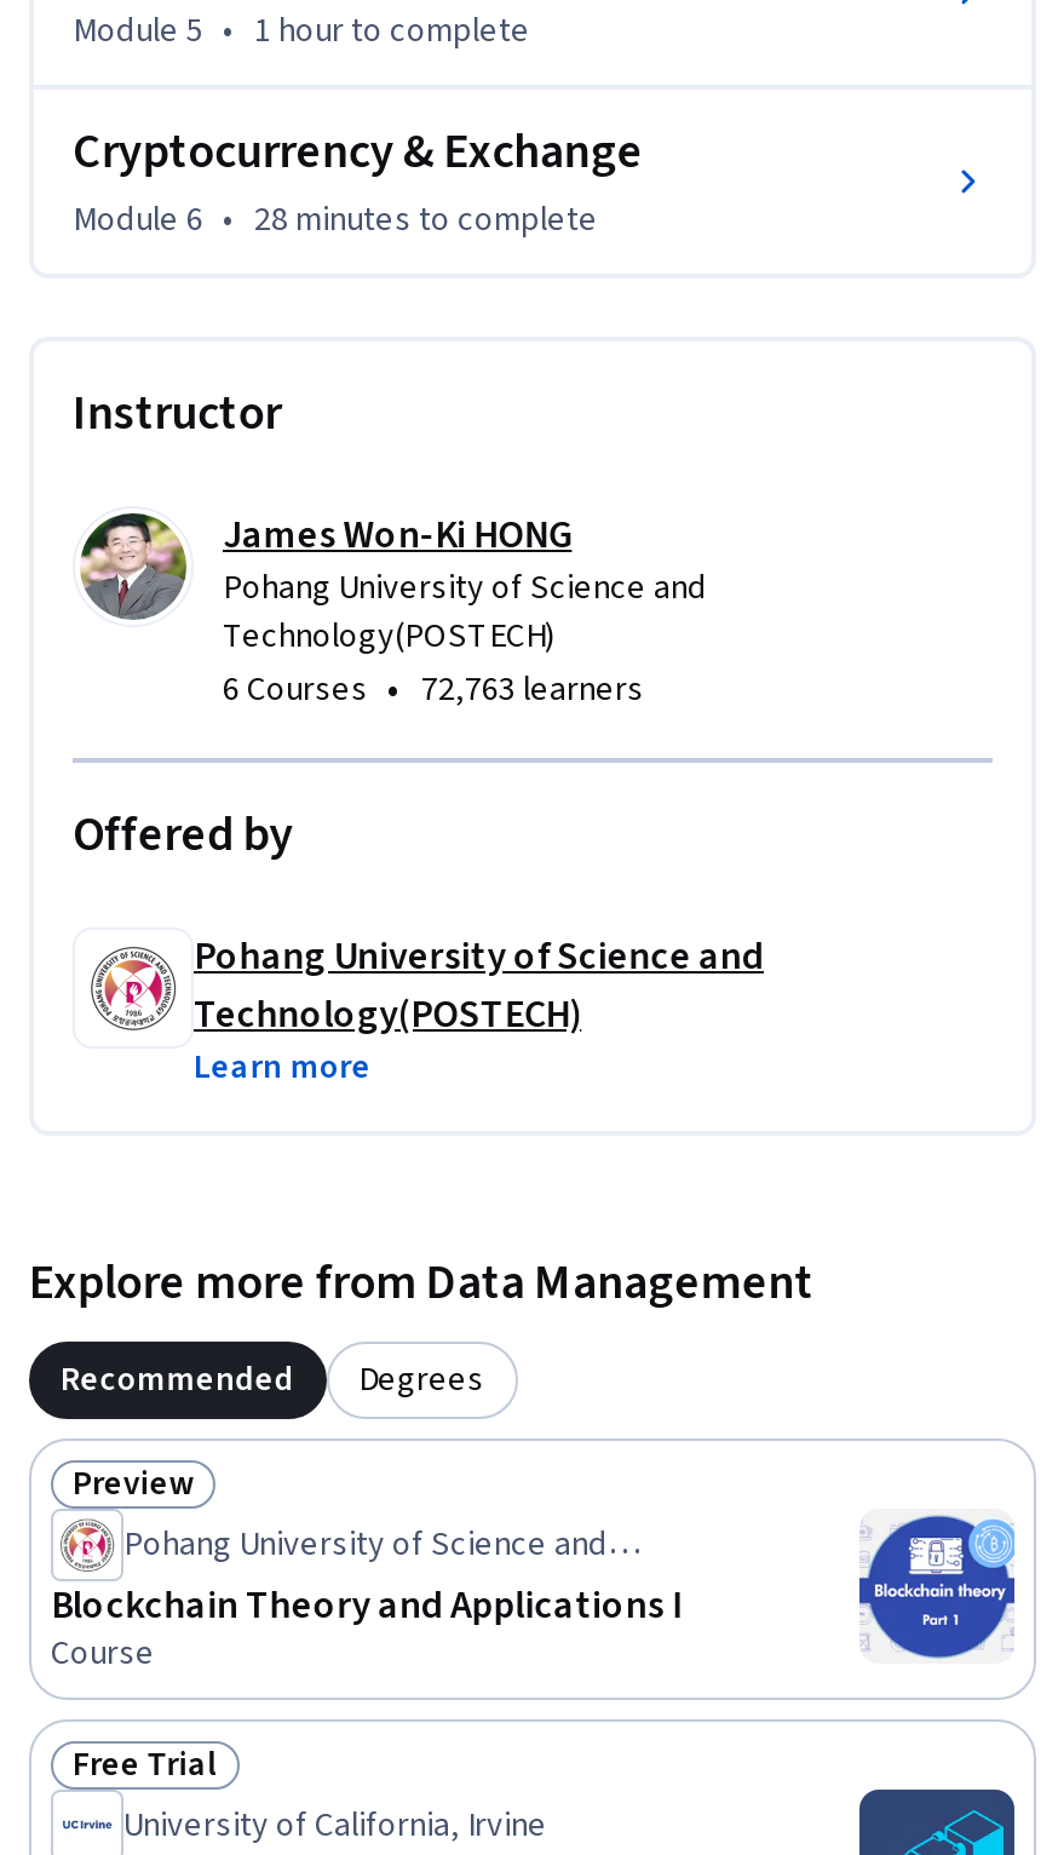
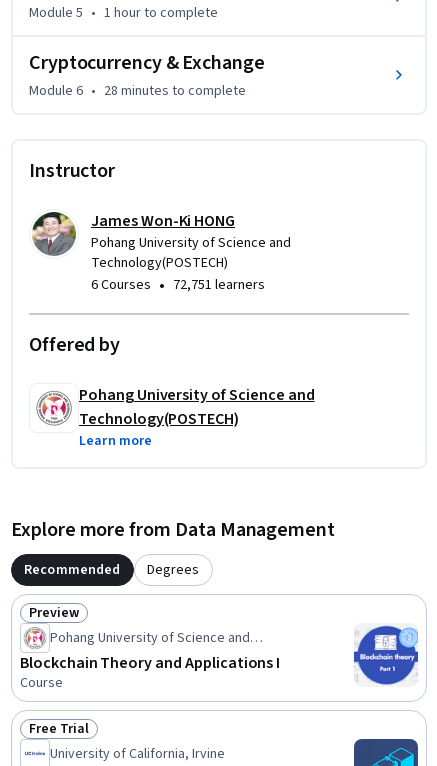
[223,663,644,716] 6 Courses • 72,763 learners -> [91,274,265,296] 6 Courses • 72,751 learners

